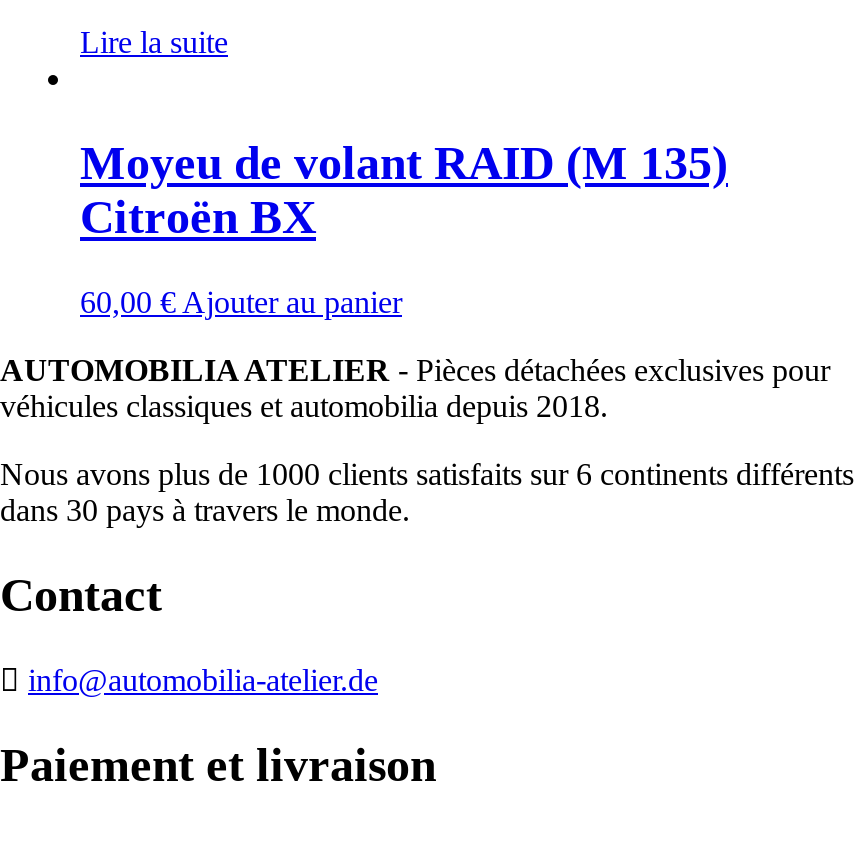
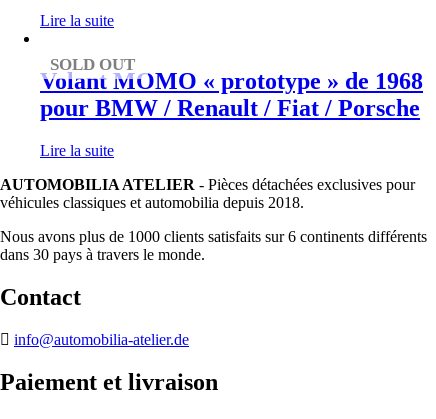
[80,138,728,244] Moyeu de volant RAID (M 135) | Citroën BX -> [40,55,423,121] SOLD OUT | Volant MOMO « prototype » de 1968 | pour BMW / Renault / Fiat / Porsche
[80,285,402,319] 60,00 € Ajouter au panier -> [40,142,114,159] Lire la suite

